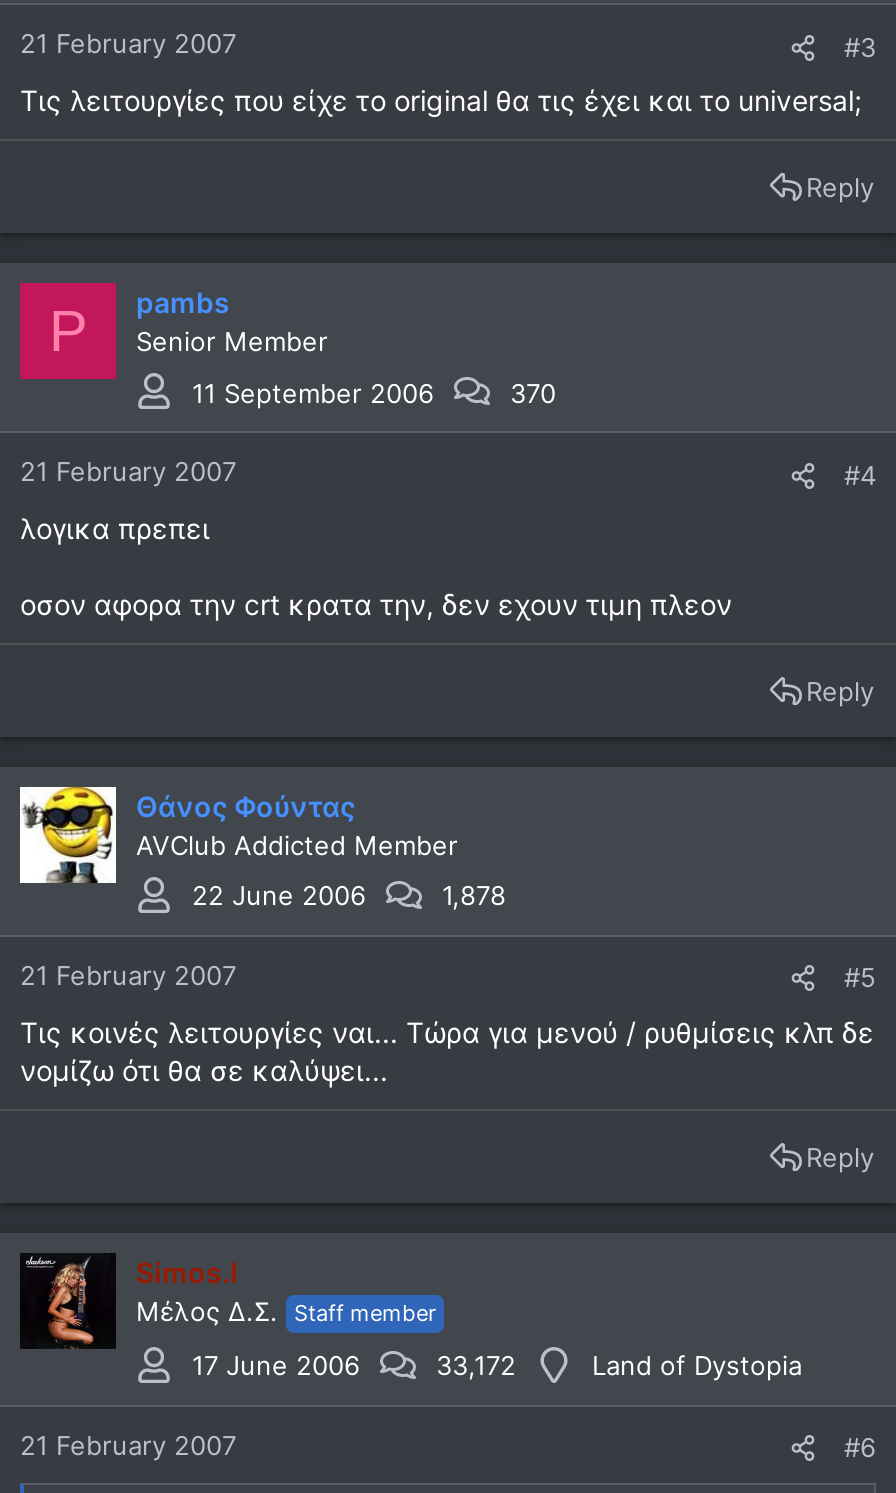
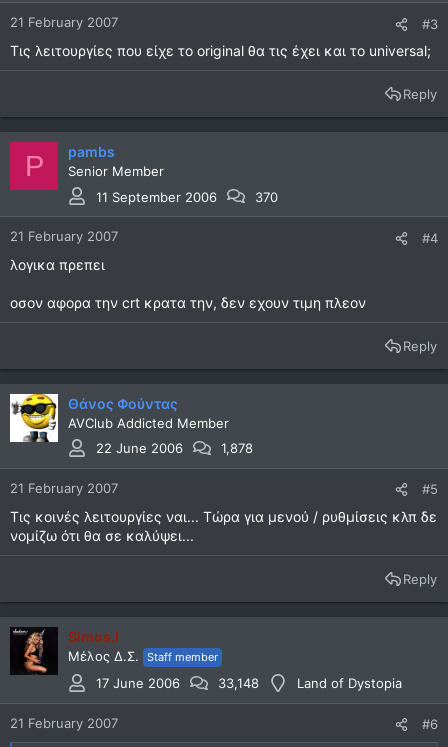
[436,1349,516,1381] 33,172 -> [218,675,259,691] 33,148

